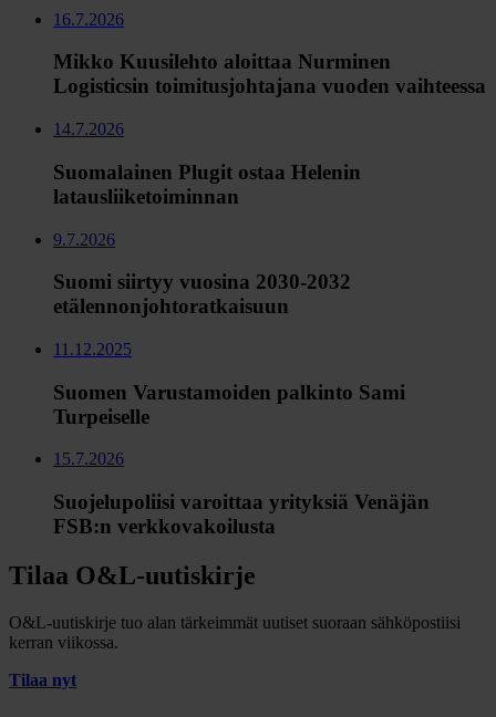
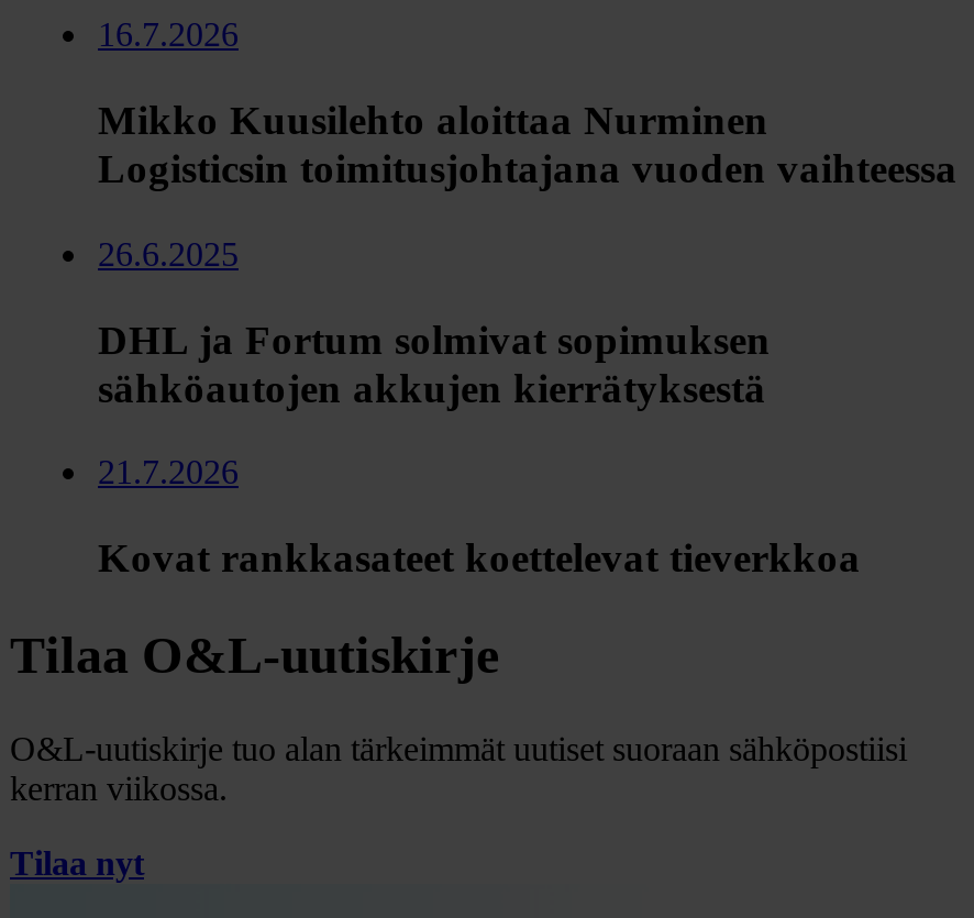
[53,120,430,538] 14.7.2026 | Suomalainen Plugit ostaa Helenin | latausliiketoiminnan | 9.7.2026 | Suomi siirtyy vuosina 2030-2032 | etälennonjohtoratkaisuun | 11.12.2025 | Suomen Varustamoiden palkinto Sami | Turpeiselle | 15.7.2026 | Suojelupoliisi varoittaa yrityksiä Venäjän | FSB:n verkkovakoilusta -> [98,235,861,581] 26.6.2025 | DHL ja Fortum solmivat sopimuksen | sähköautojen akkujen kierrätyksestä | 21.7.2026 | Kovat rankkasateet koettelevat tieverkkoa

